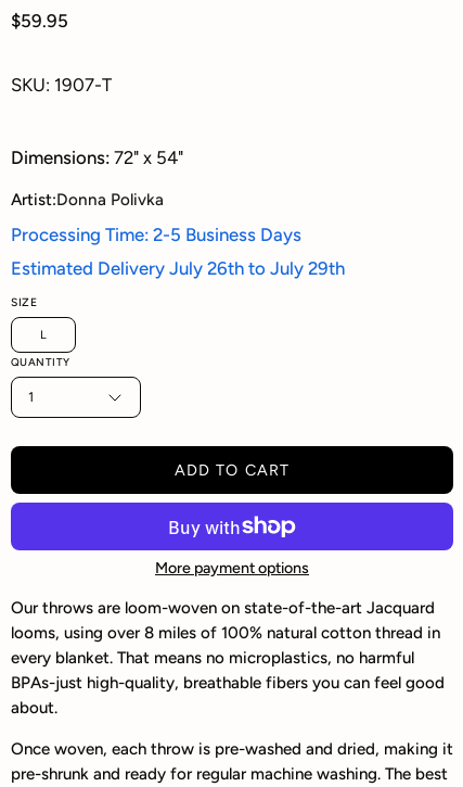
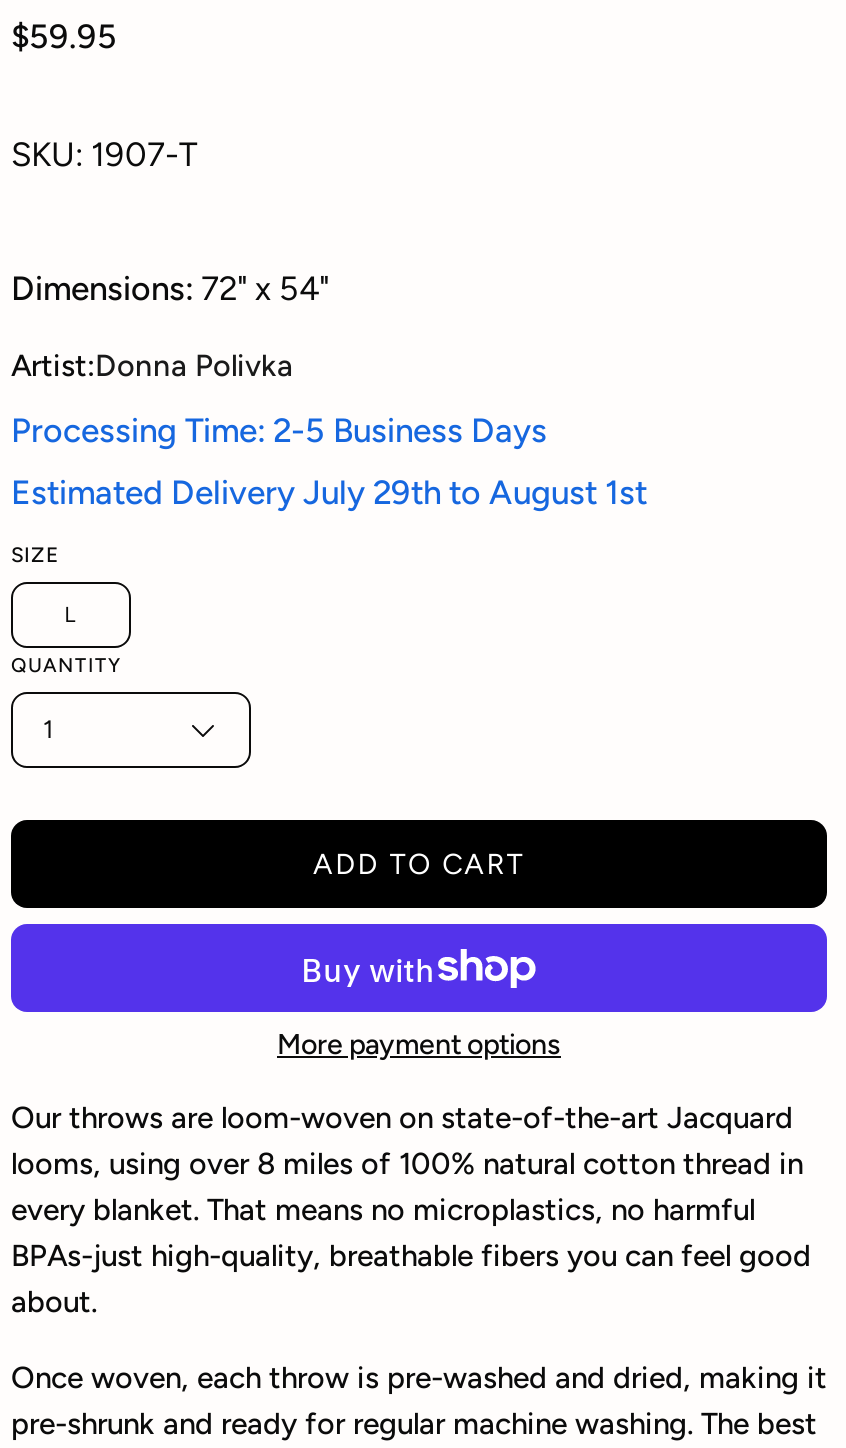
[11,257,345,279] Estimated Delivery July 26th to July 29th -> [11,472,647,512] Estimated Delivery July 29th to August 1st

